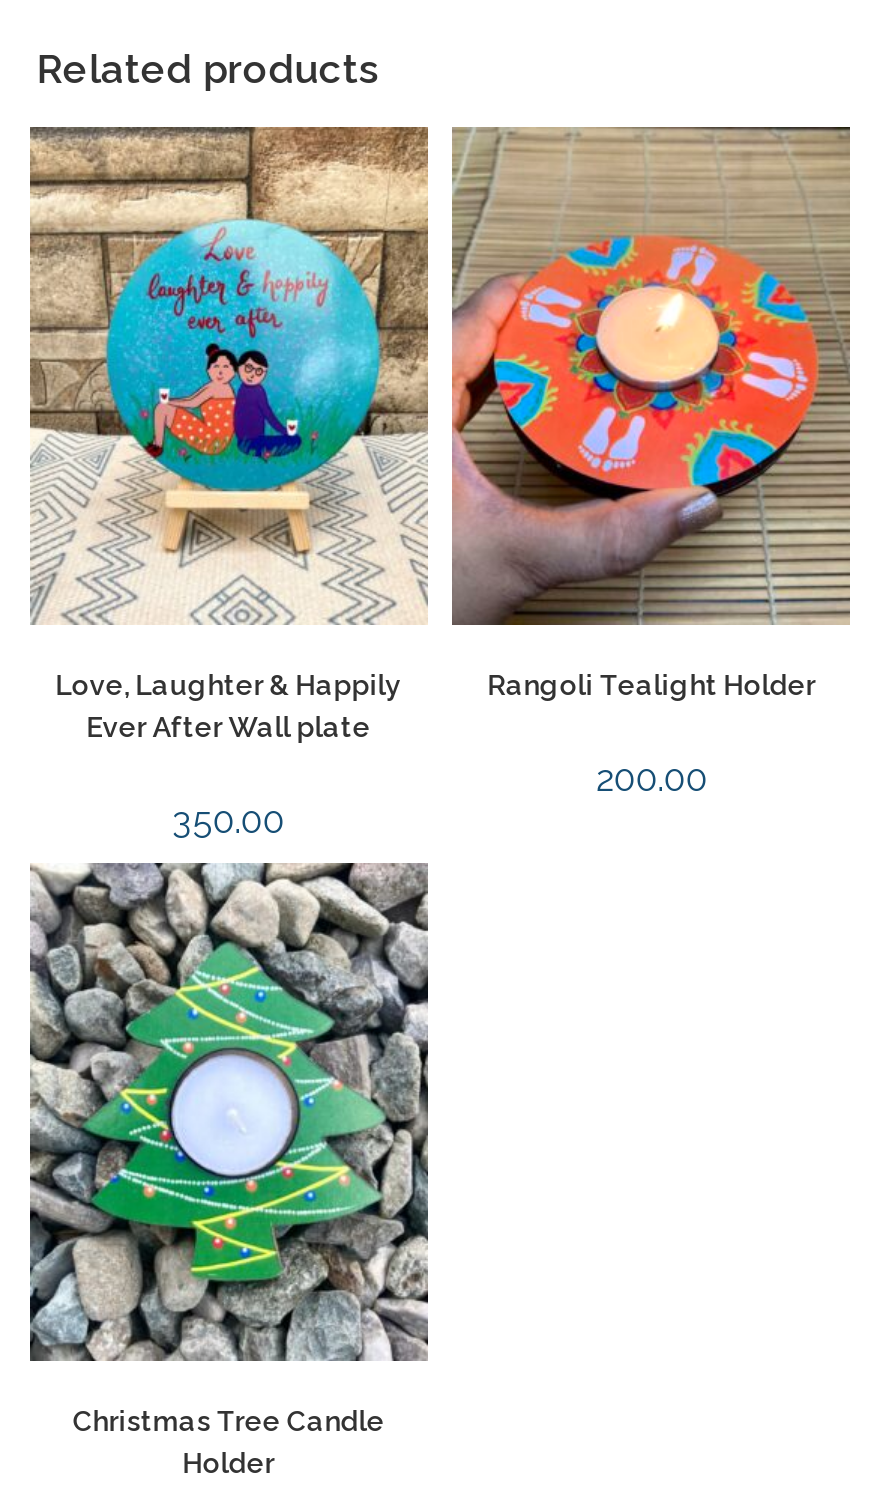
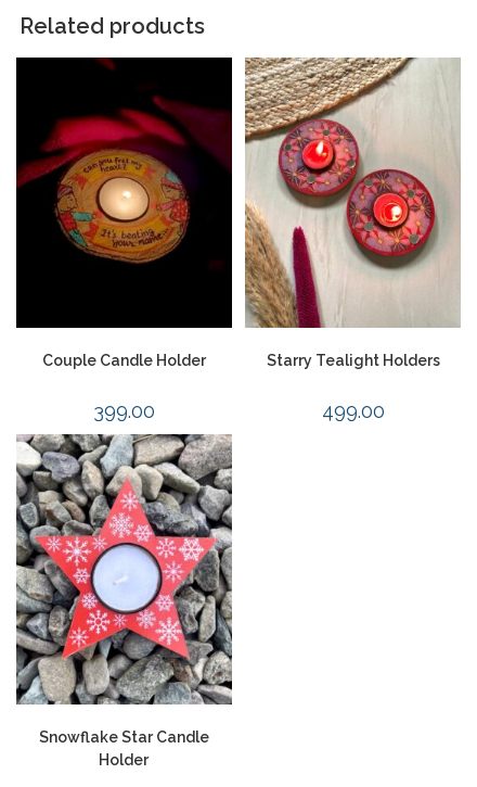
[28,125,430,743] [image] | Love, Laughter & Happily | Ever After Wall plate -> [15,56,233,369] [image] | Couple Candle Holder
[452,125,850,701] [image] | Rangoli Tealight Holder -> [245,58,460,369] [image] | Starry Tealight Holders
[596,757,708,799] 200.00 -> [322,399,385,422] 499.00
[172,799,284,841] 350.00 -> [93,399,155,422] 399.00
[32,861,430,1437] [image] | Christmas Tree Candle -> [16,434,232,746] [image] | Snowflake Star Candle

